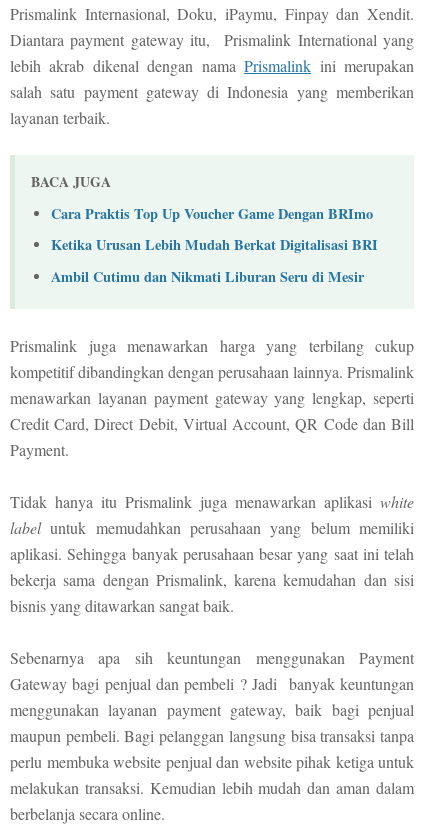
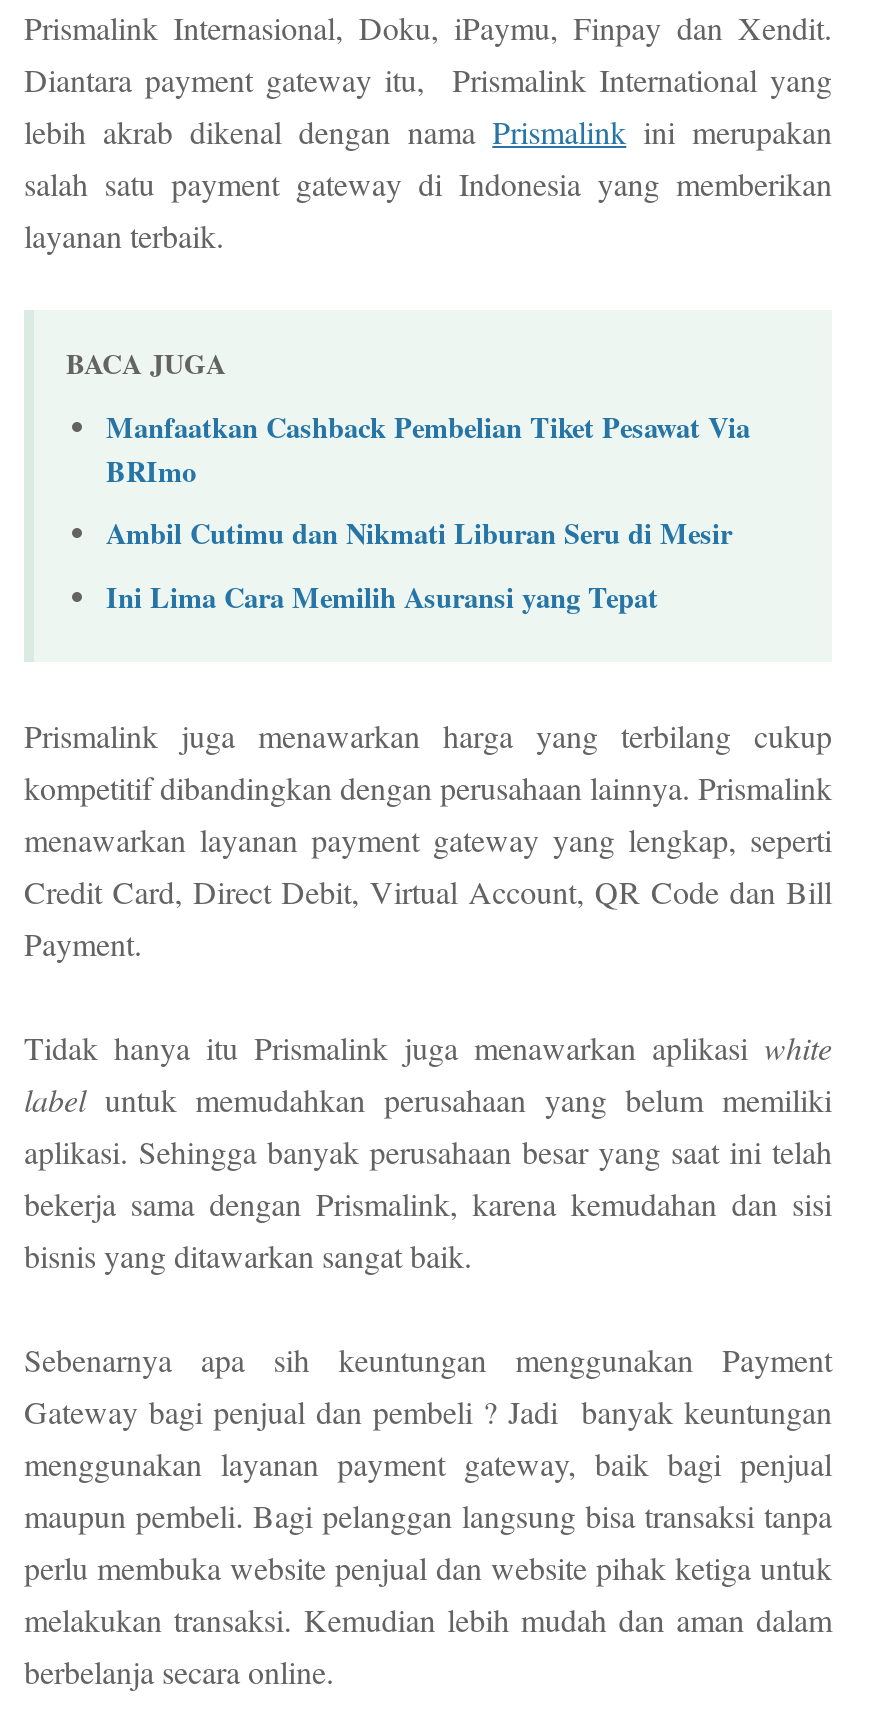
[51,203,378,255] Cara Praktis Top Up Voucher Game Dengan BRImo | Ketika Urusan Lebih Mudah Berkat Digitalisasi BRI -> [106,405,750,491] Manfaatkan Cashback Pembelian Tiket Pesawat Via | BRImo
none -> [106,576,658,618] Ini Lima Cara Memilih Asuransi yang Tepat

